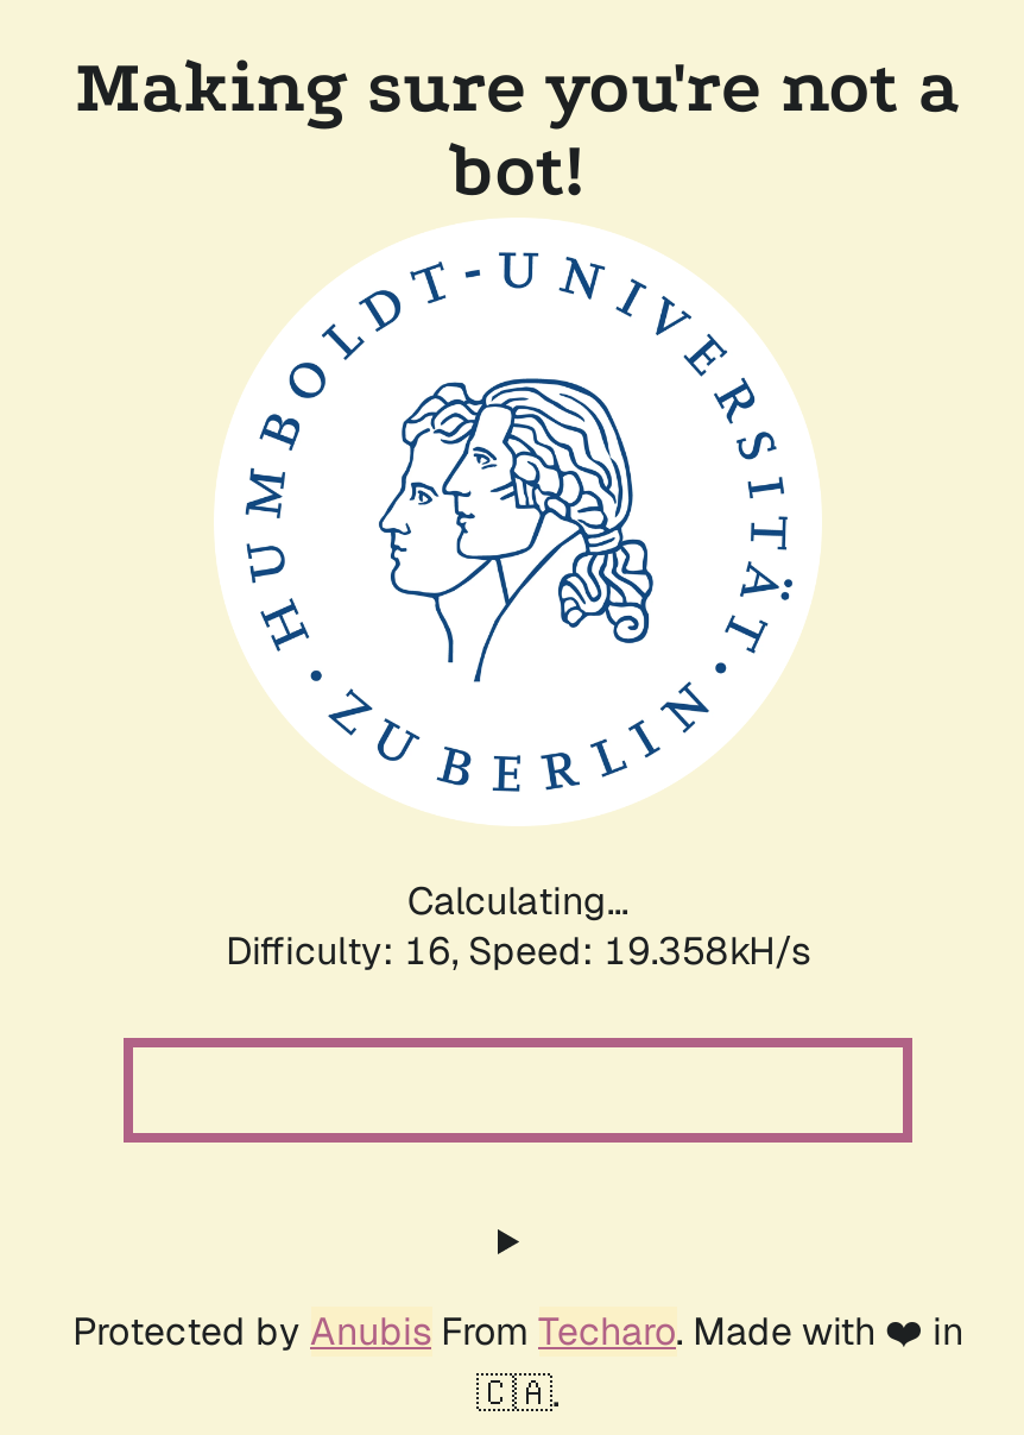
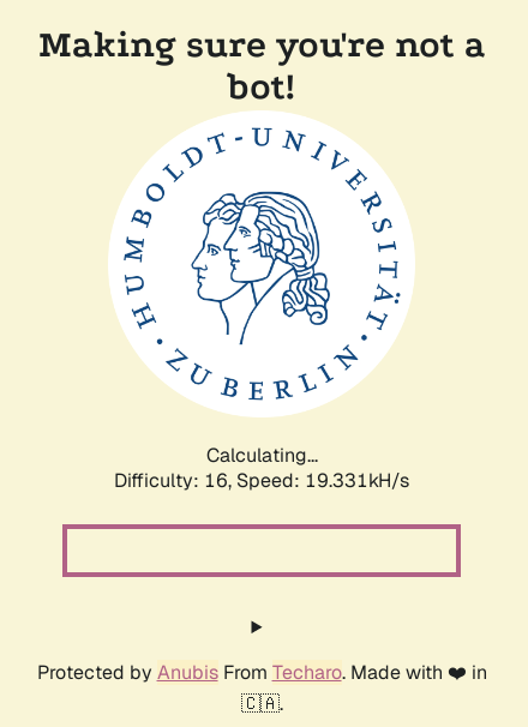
[226,926,810,976] Difficulty: 16, Speed: 19.358kH/s -> [114,468,409,493] Difficulty: 16, Speed: 19.331kH/s

